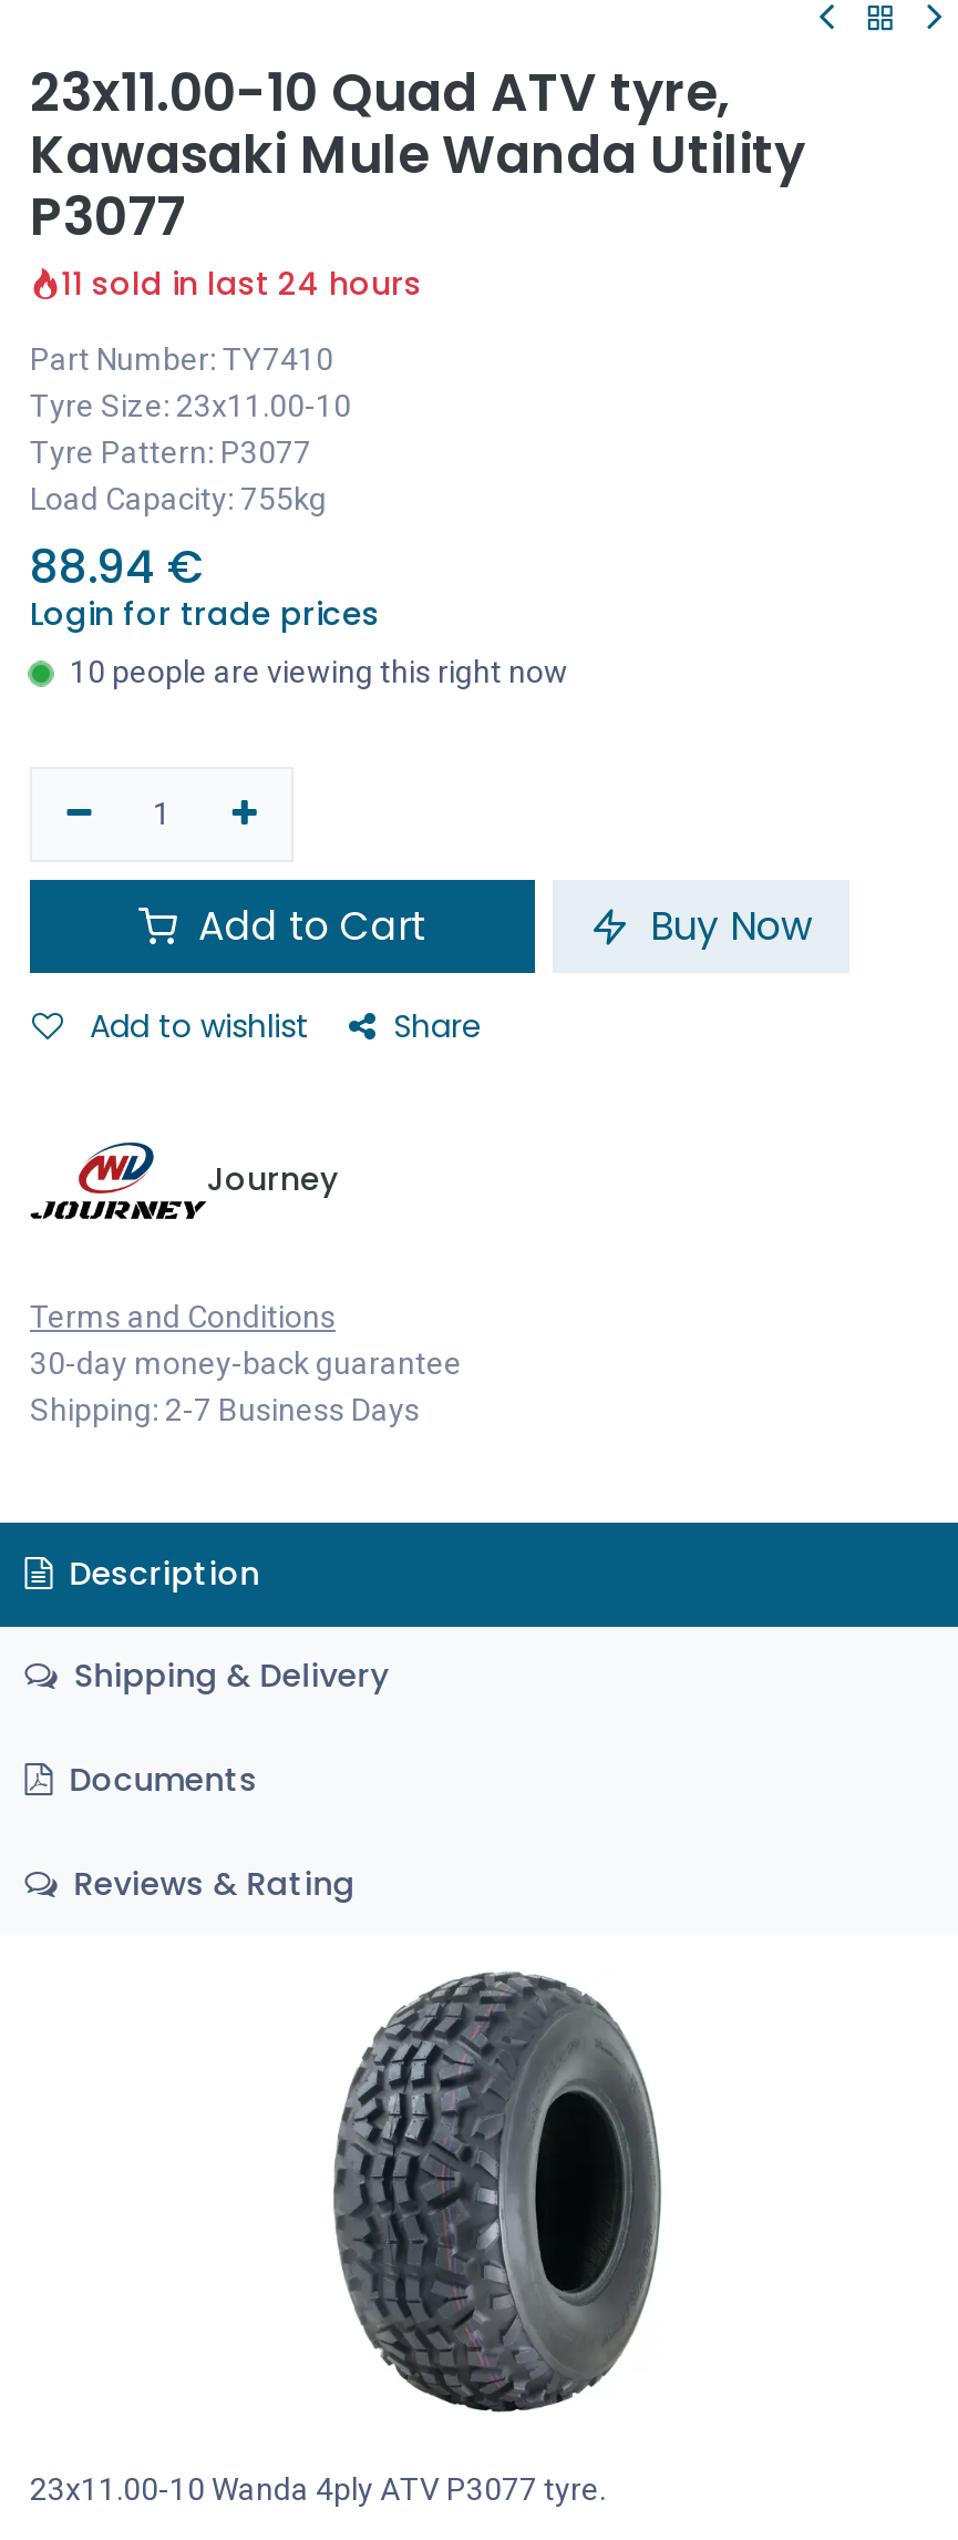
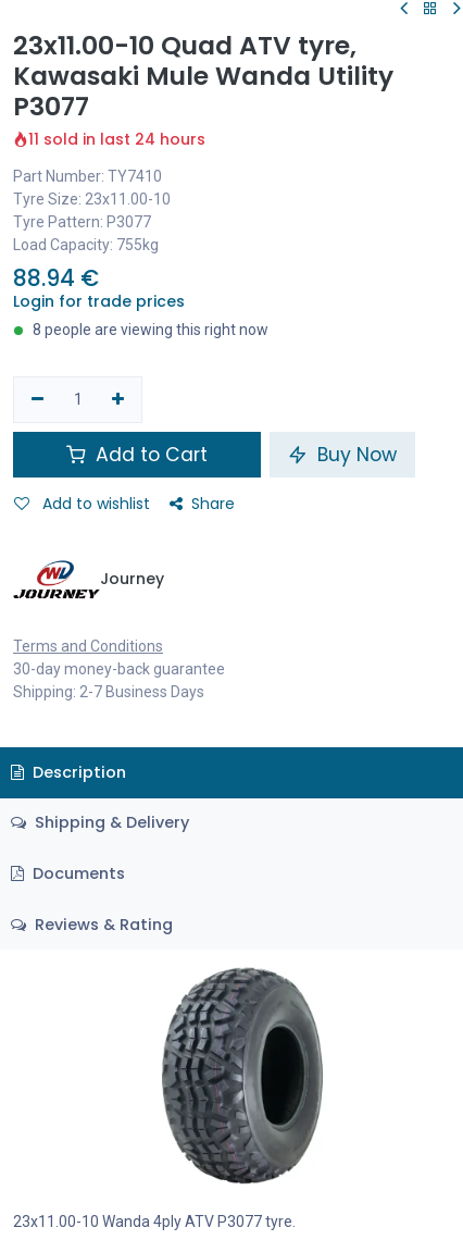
[70,654,568,689] 10 people are viewing this right now -> [33,321,268,338] 8 people are viewing this right now

